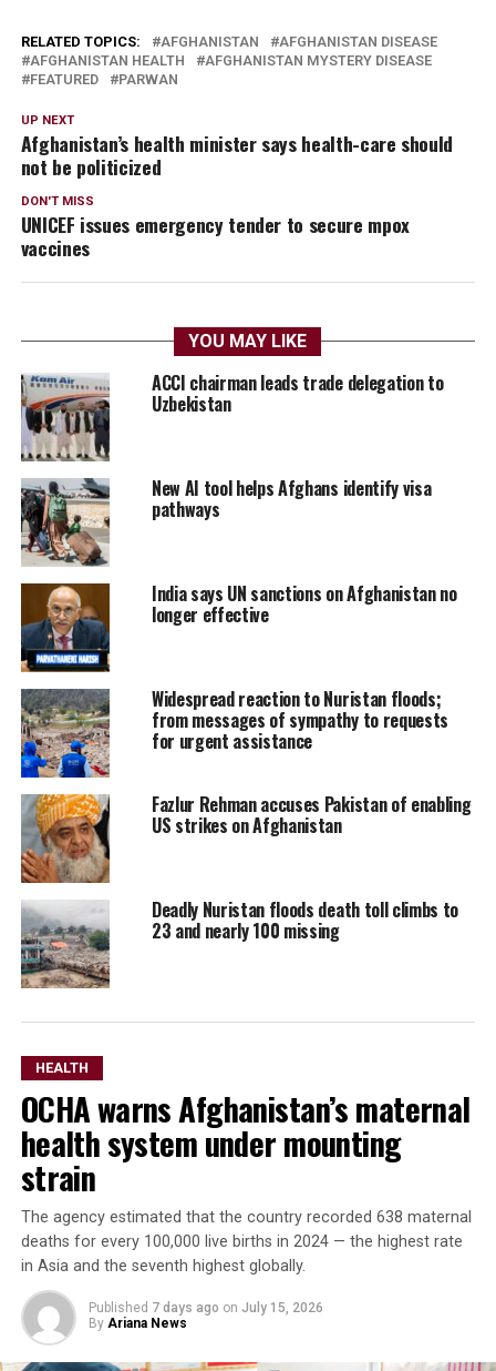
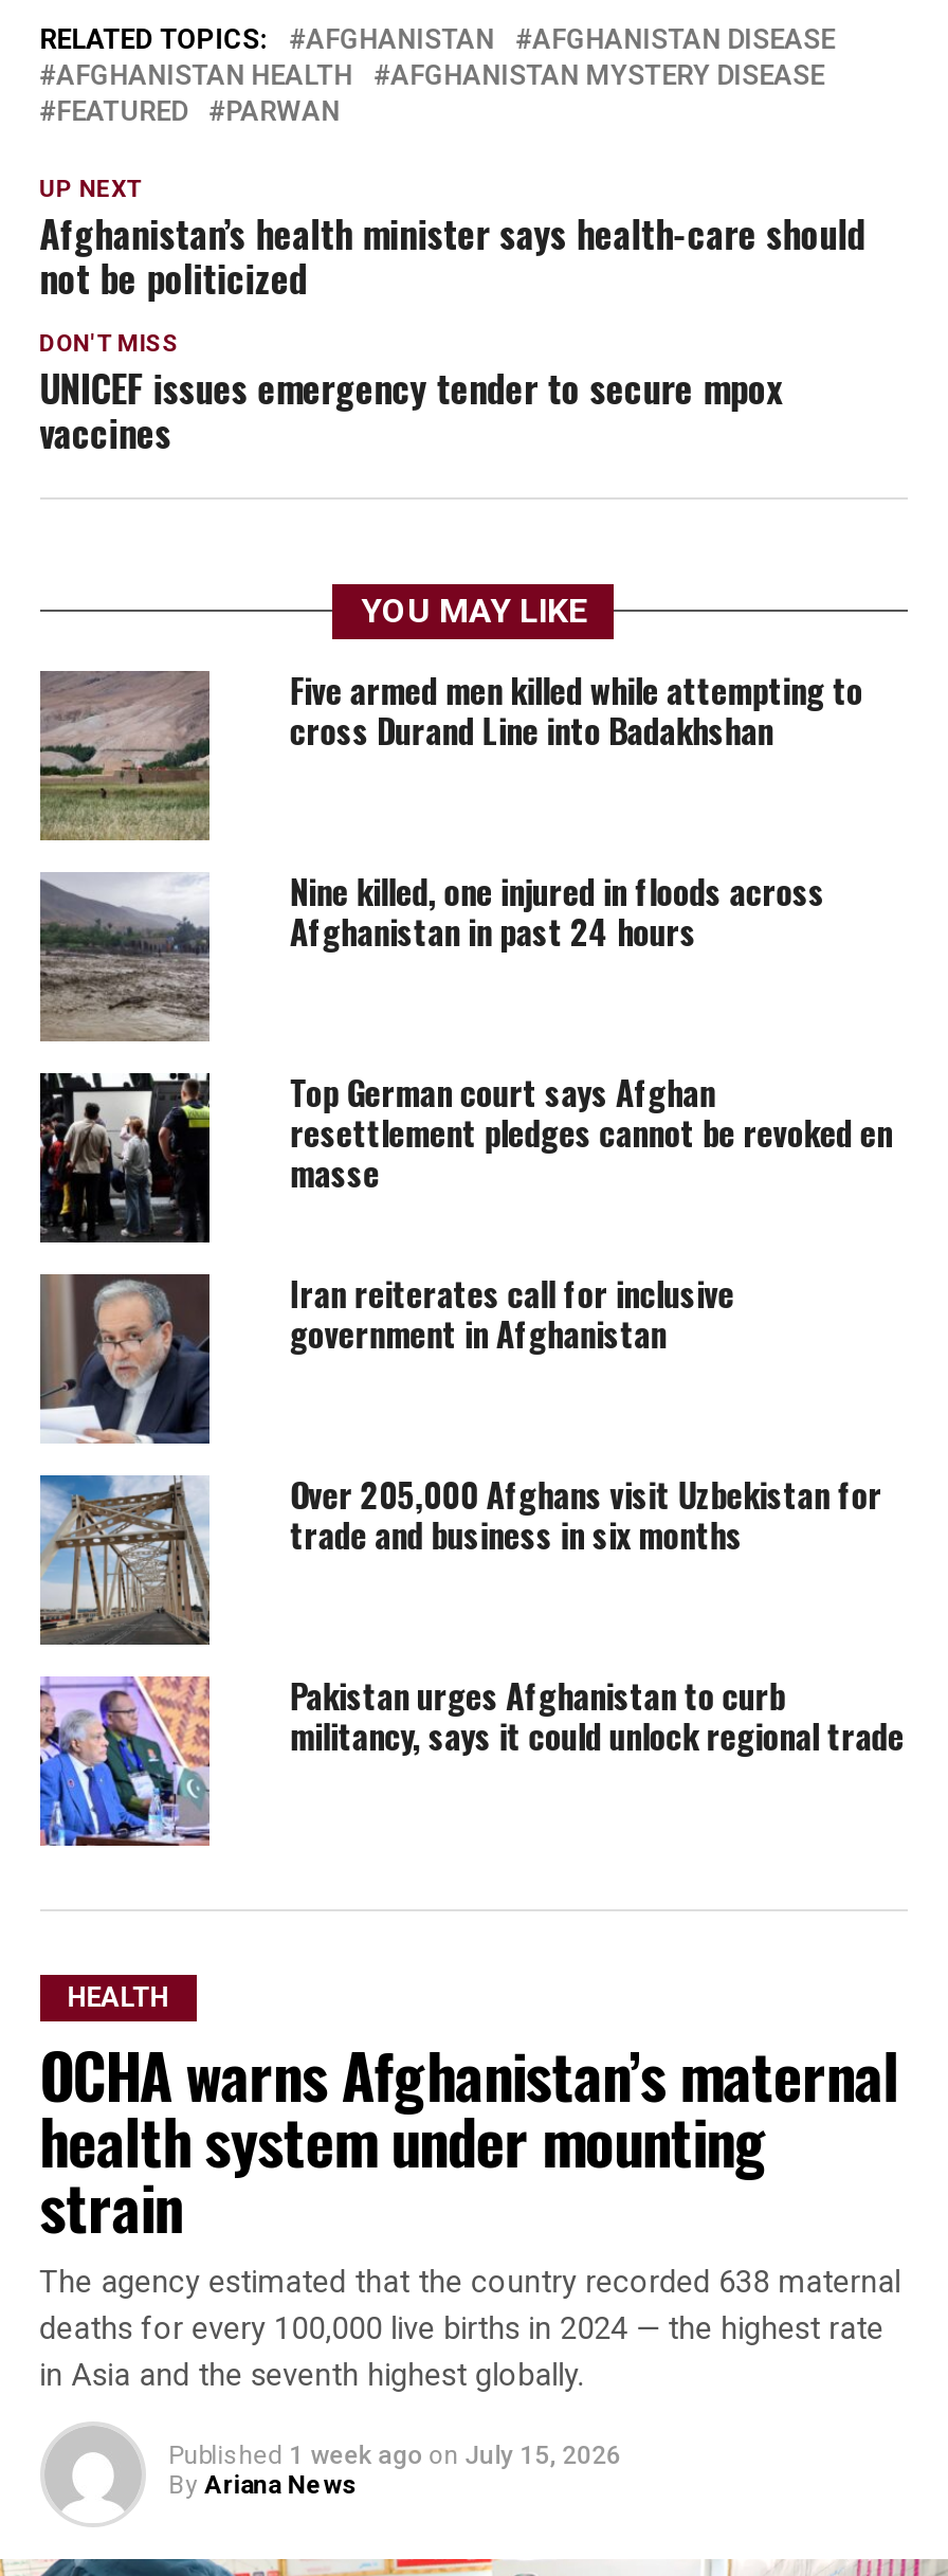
[21,369,443,461] [image] | ACCI chairman leads trade delegation to | Uzbekistan -> [40,664,863,840] [image] | Five armed men killed while attempting to | cross Durand Line into Badakhshan
[21,475,431,566] [image] | New AI tool helps Afghans identify visa | pathways -> [40,865,825,1041] [image] | Nine killed, one injured in floods across | Afghanistan in past 24 hours
[20,580,457,673] [image] | India says UN sanctions on Afghanistan no | longer effective -> [38,1066,893,1245] [image] | Top German court says Afghan | resettlement pledges cannot be revoked en | masse
[20,685,448,779] [image] | Widespread reaction to Nuristan floods; | from messages of sympathy to requests | for urgent assistance -> [38,1267,734,1446] [image] | Iran reiterates call for inclusive | government in Afghanistan
[20,791,471,884] [image] | Fazlur Rehman accuses Pakistan of enabling | US strikes on Afghanistan -> [40,1469,882,1647] [image] | Over 205,000 Afghans visit Uzbekistan for | trade and business in six months
[20,896,458,988] [image] | Deadly Nuristan floods death toll climbs to | 23 and nearly 100 missing -> [38,1670,904,1848] [image] | Pakistan urges Afghanistan to curb | militancy, says it could unlock regional trade
[88,1300,323,1315] Published 7 days ago on July 15, 2026 -> [169,2440,621,2470] Published 1 week ago on July 15, 2026

